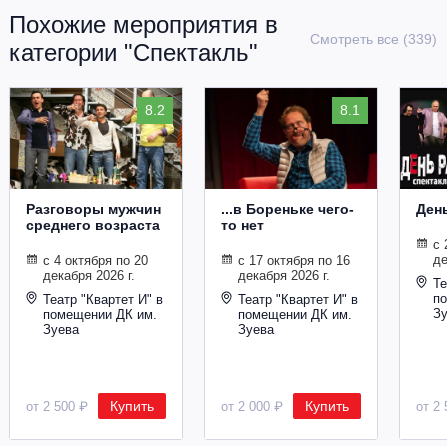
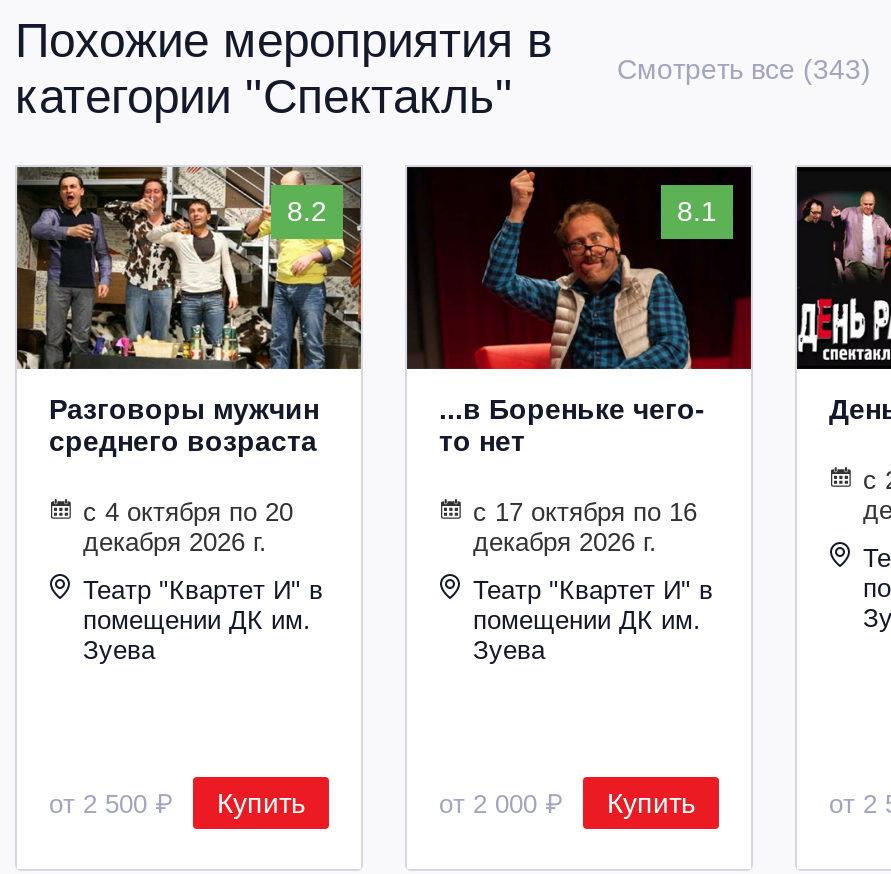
[310,31,437,47] Смотреть все (339) -> [617,53,871,85] Смотреть все (343)

